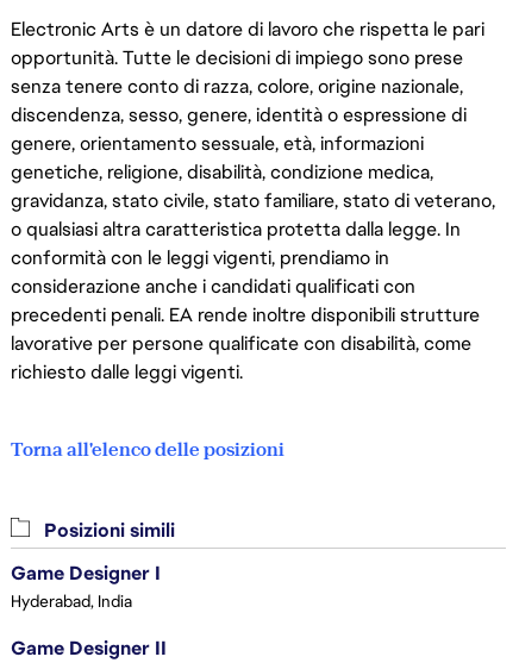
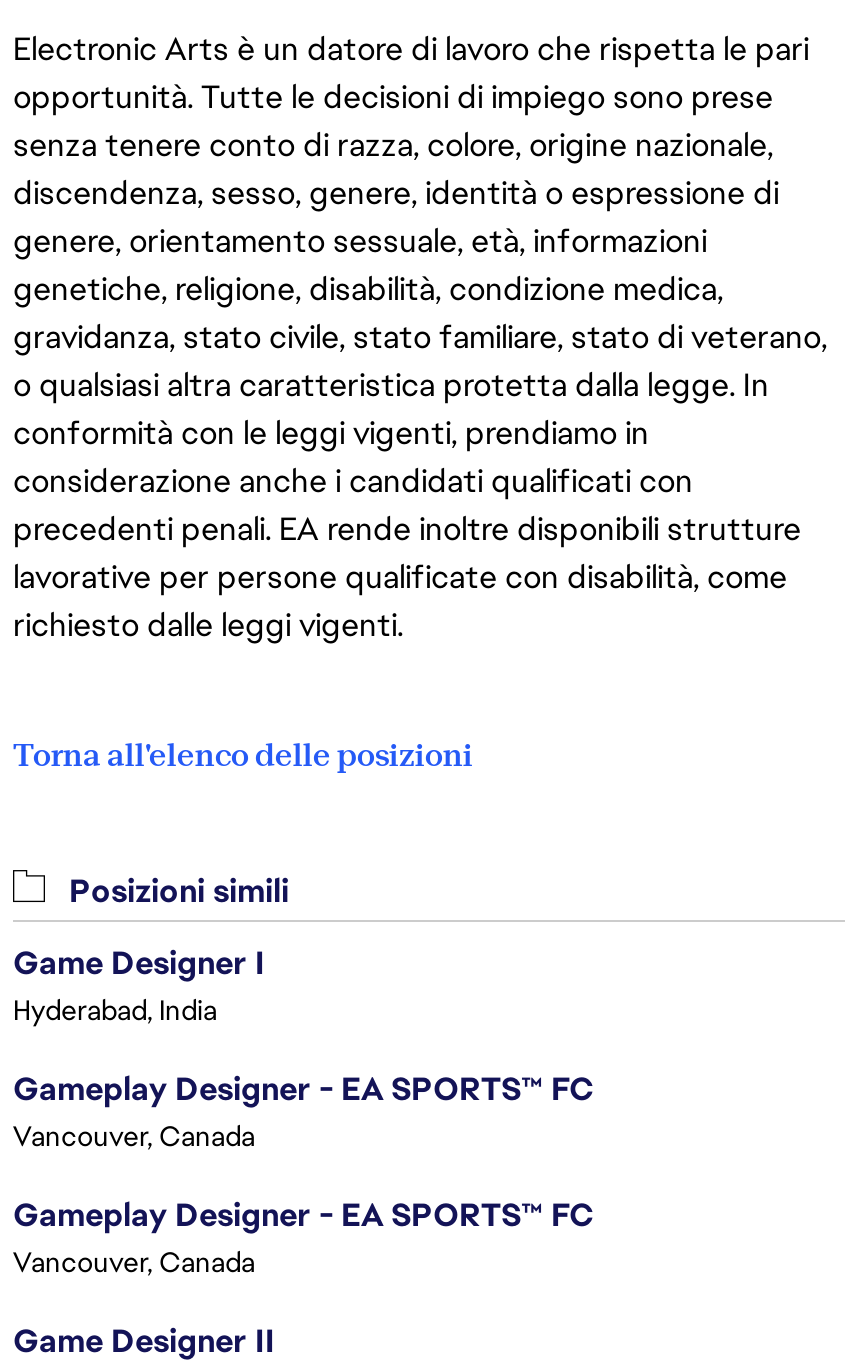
none -> [13,1068,593,1280] Gameplay Designer - EA SPORTS™ FC | Vancouver, Canada | Gameplay Designer - EA SPORTS™ FC | Vancouver, Canada

